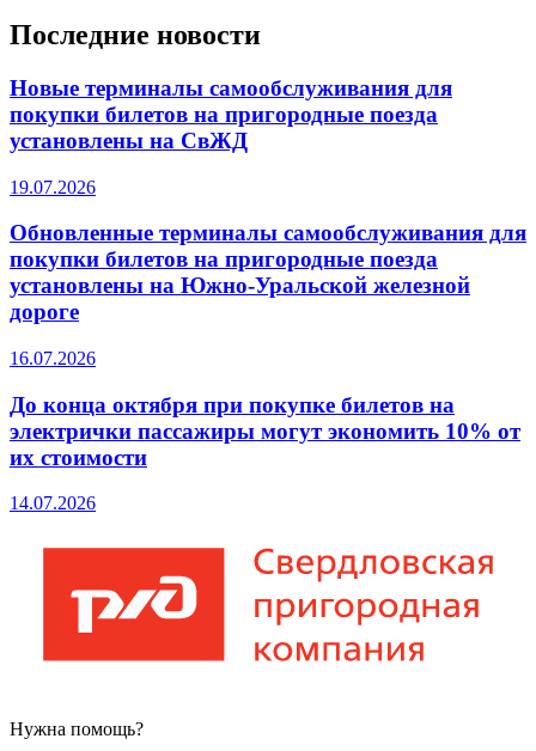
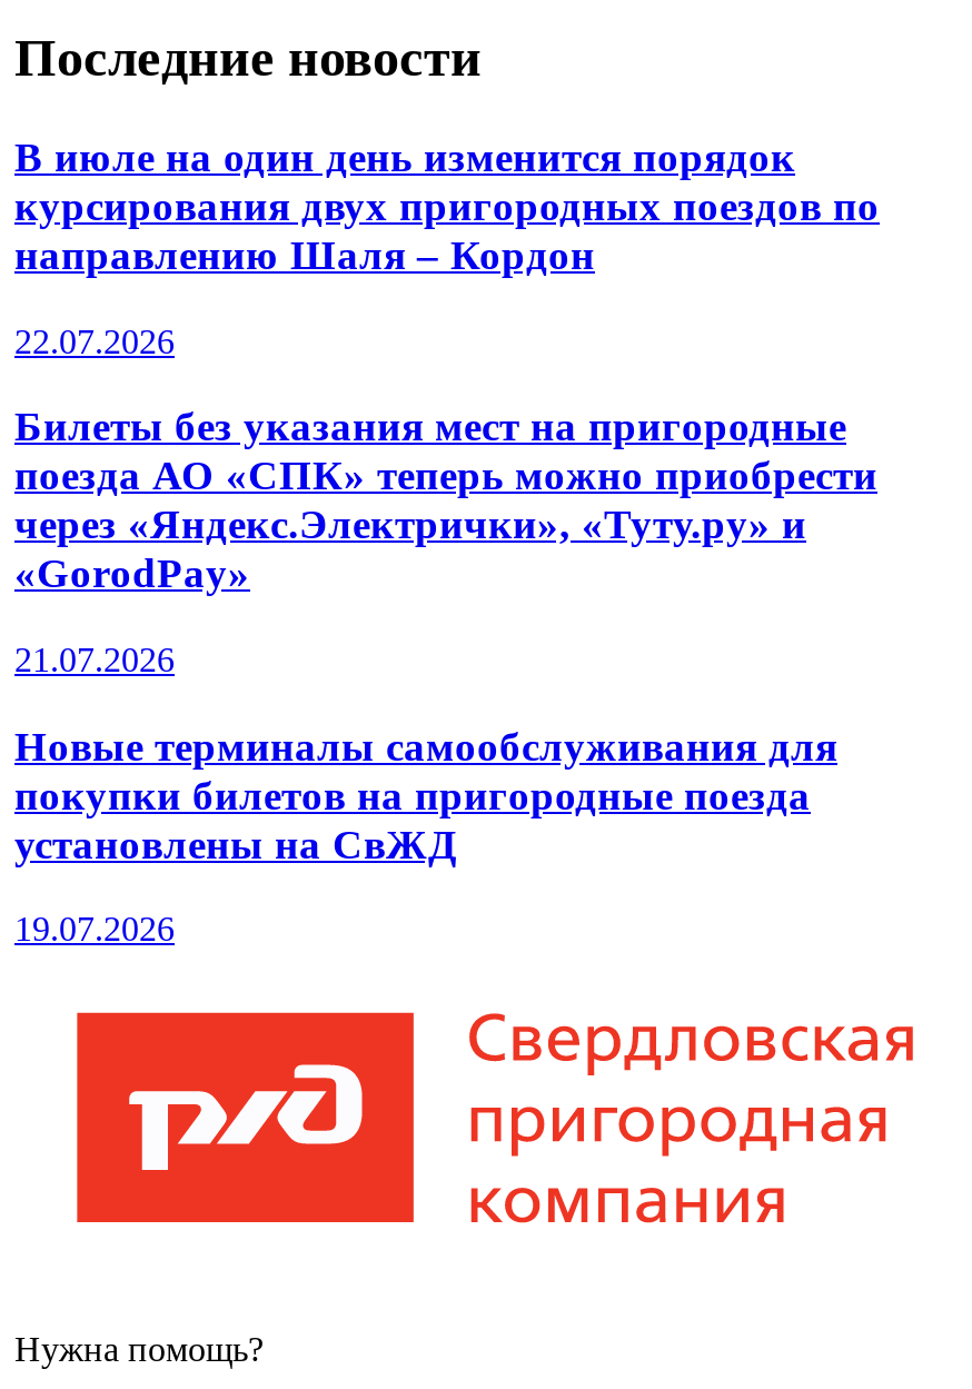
none -> [14,133,880,678] В июле на один день изменится порядок | курсирования двух пригородных поездов по | направлению Шаля – Кордон | 22.07.2026 | Билеты без указания мест на пригородные | поезда АО «СПК» теперь можно приобрести | через «Яндекс.Электрички», «Туту.ру» и | «GorodPay» | 21.07.2026
moved [10,75,452,197] -> [14,722,837,948]: Новые терминалы самообслуживания для | покупки билетов на пригородные поезда | установлены на СвЖД | 19.07.2026
[10,220,526,514] Обновленные терминалы самообслуживания для | покупки билетов на пригородные поезда | установлены на Южно-Уральской железной | дороге | 16.07.2026 | До конца октября при покупке билетов на | электрички пассажиры могут экономить 10% от | их стоимости | 14.07.2026 -> none

